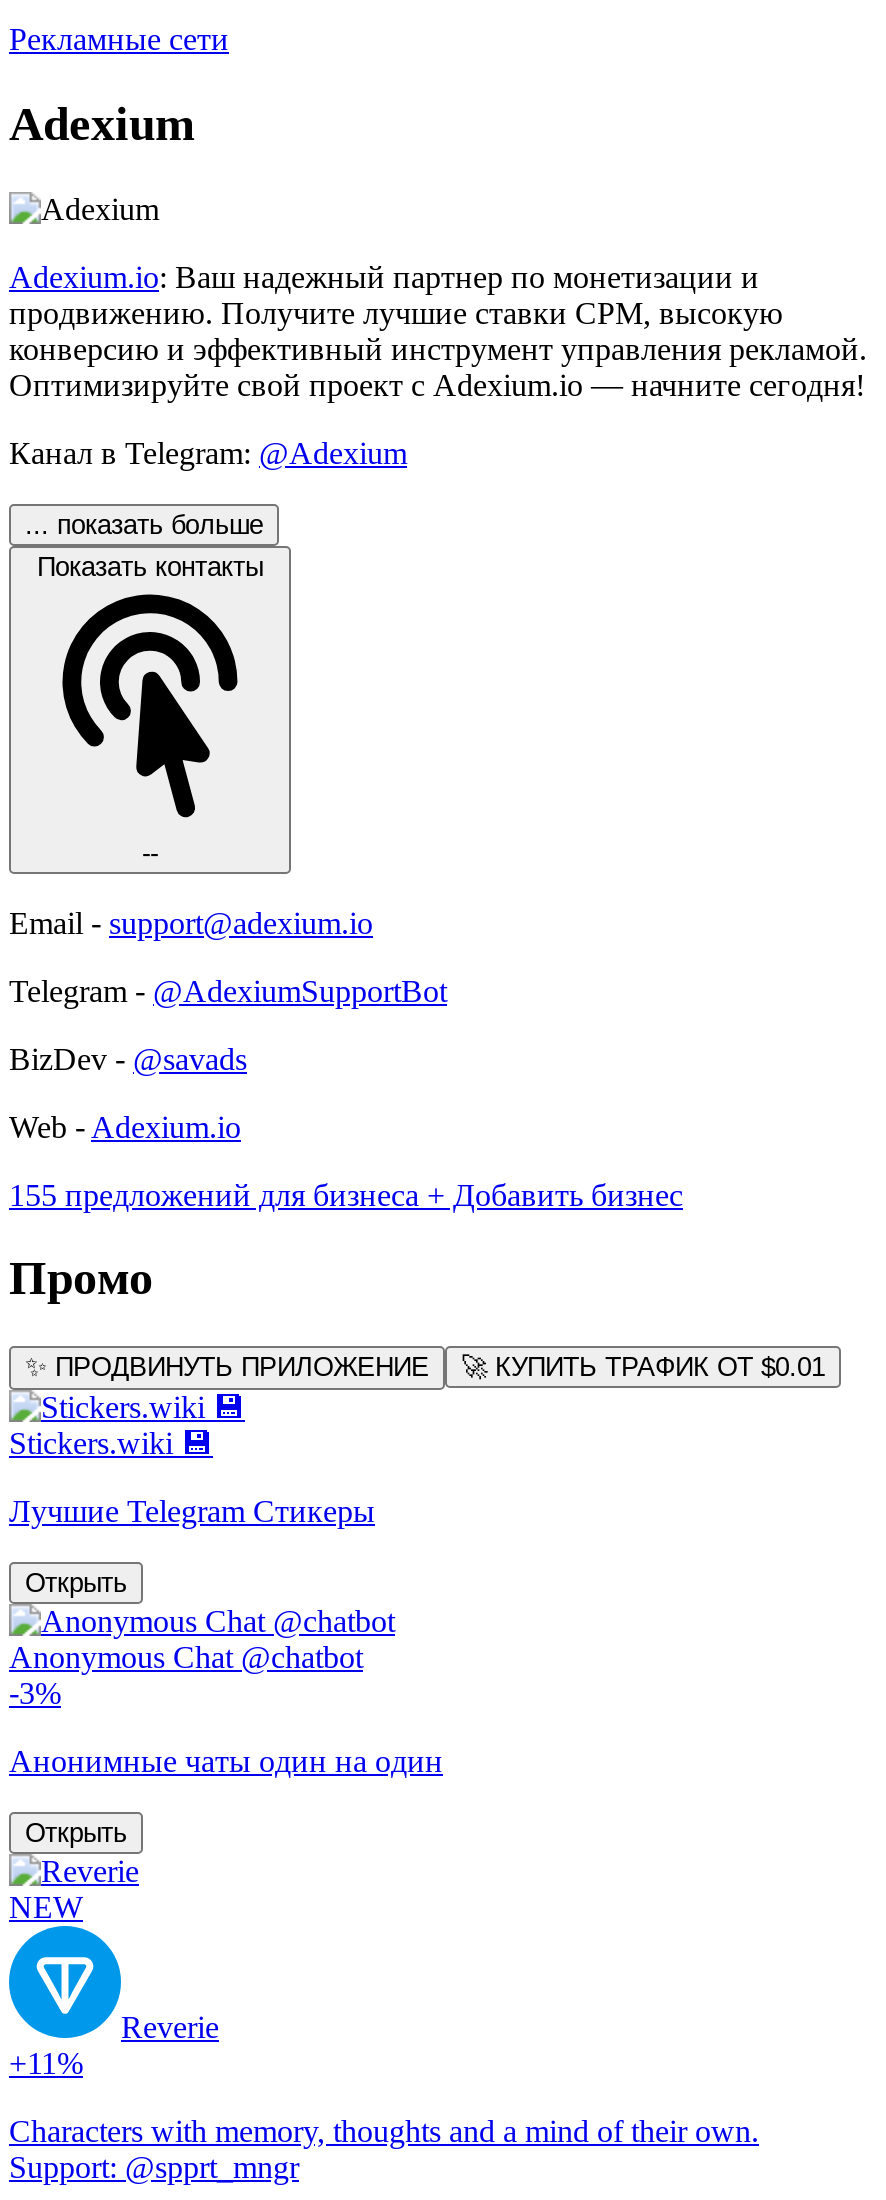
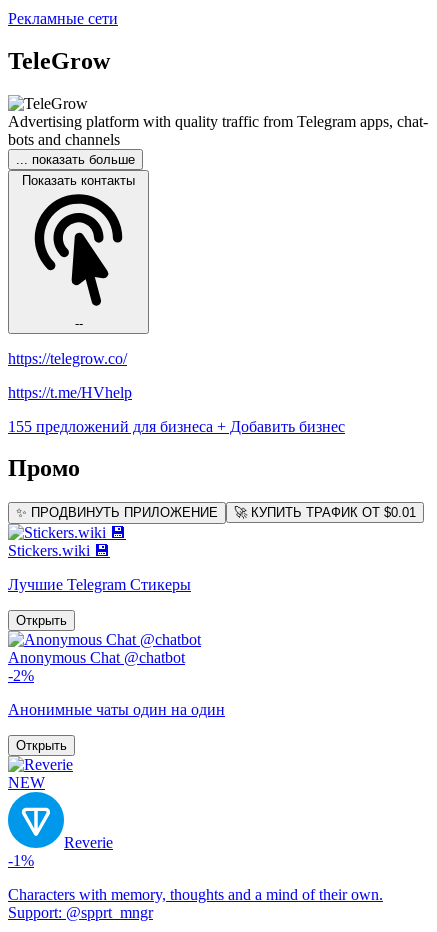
[9,97,867,469] Adexium | Adexium.io: Ваш надежный партнер по монетизации и | продвижению. Получите лучшие ставки CPM, высокую | конверсию и эффективный инструмент управления рекламой. | Оптимизируйте свой проект с Adexium.io — начните сегодня! | Канал в Telegram: @Adexium -> [8,48,428,148] TeleGrow | Advertising platform with quality traffic from Telegram apps, chat- | bots and channels
[9,905,447,1143] Email - support@adexium.io | Telegram - @AdexiumSupportBot | BizDev - @savads | Web - Adexium.io -> [8,350,132,401] https://telegrow.co/ | https://t.me/HVhelp
[9,1677,61,1711] -3% -> [8,667,34,684] -2%
[9,2047,83,2081] +11% -> [8,852,34,869] -1%

